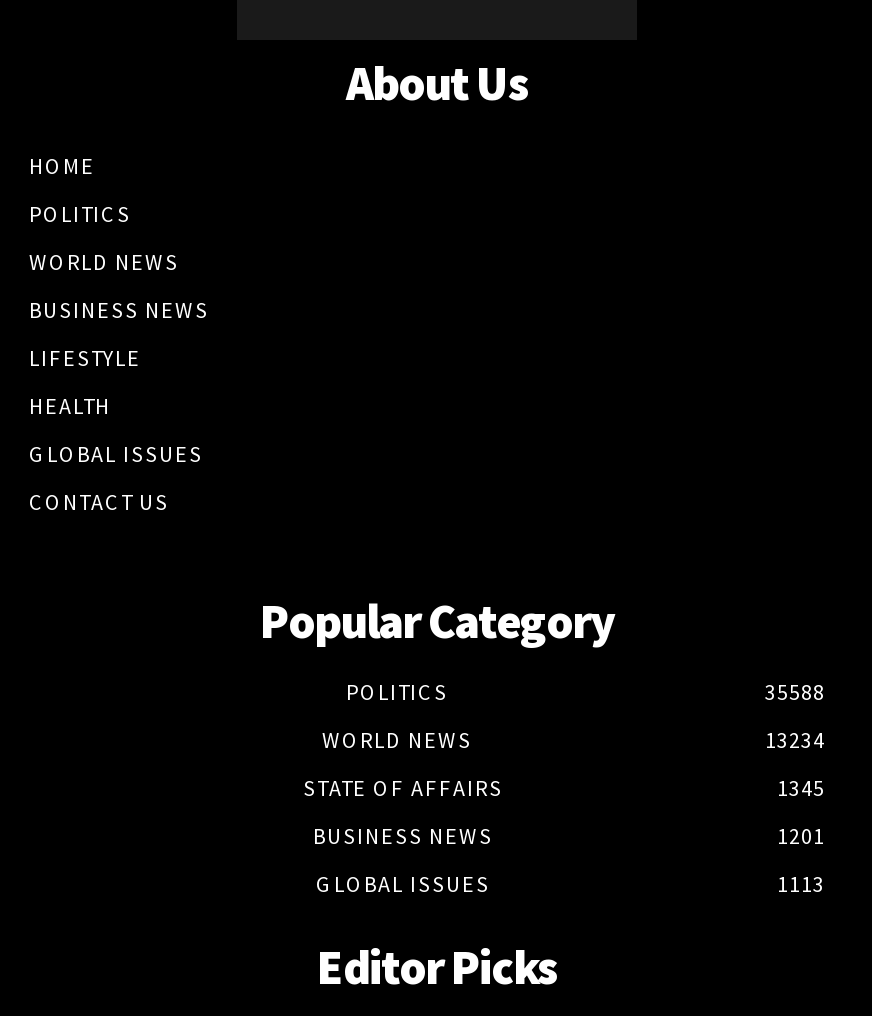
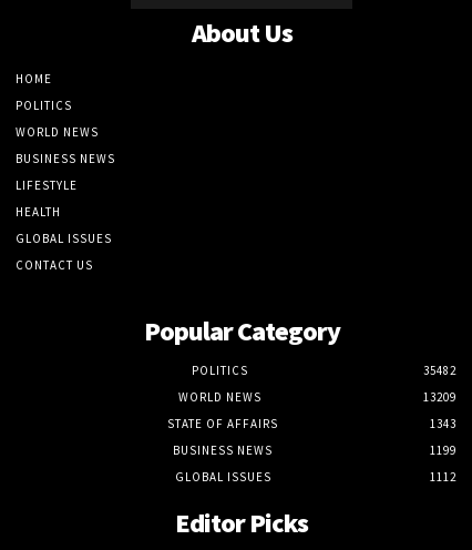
[765,678,825,706] 35588 -> [423,362,456,378] 35482
[765,726,825,754] 13234 -> [423,389,456,404] 13209
[777,774,825,802] 1345 -> [430,415,456,431] 1343
[777,822,825,850] 1201 -> [430,442,456,458] 1199
[777,870,825,898] 1113 -> [430,469,456,484] 1112

